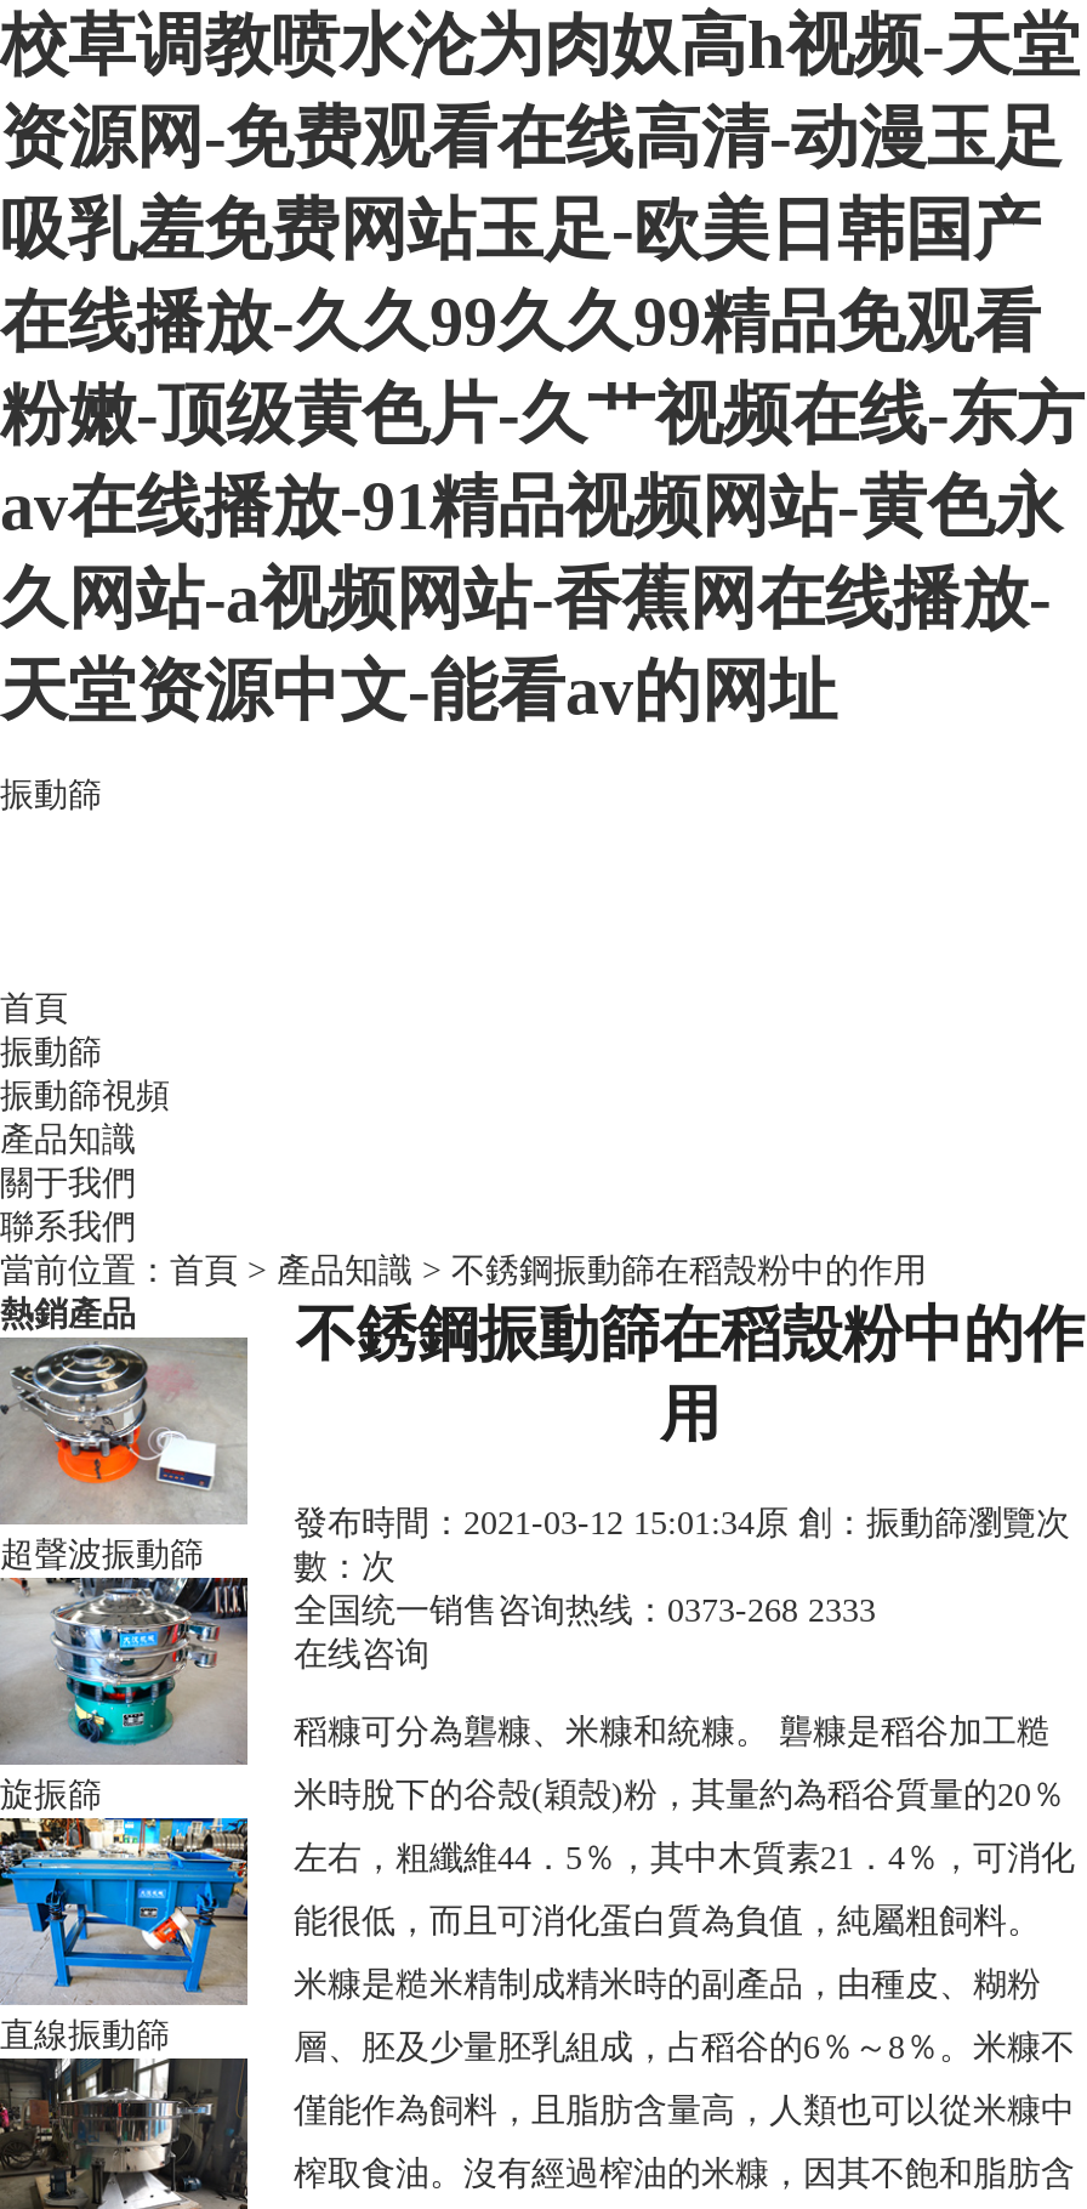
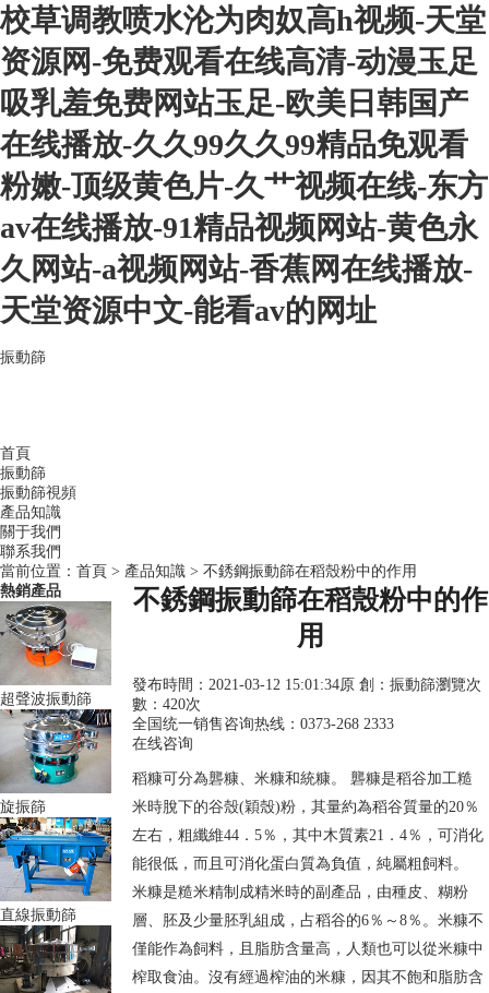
[294,1549,395,1585] 數：次 -> [132,696,201,713] 數：420次

